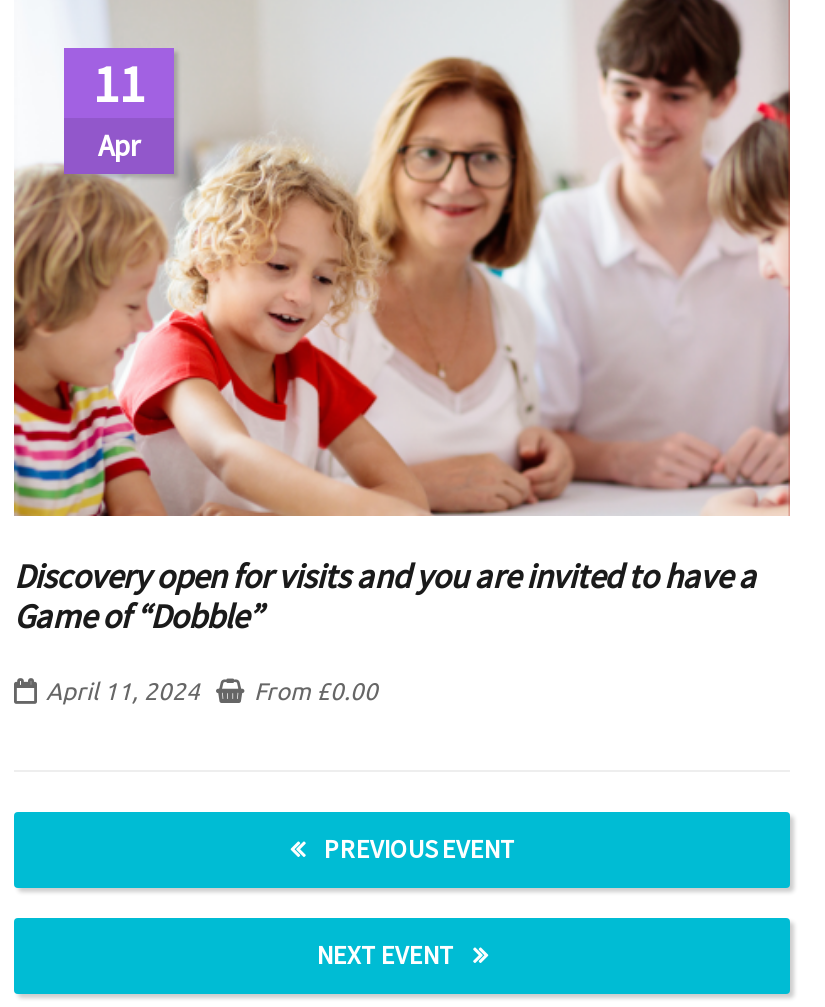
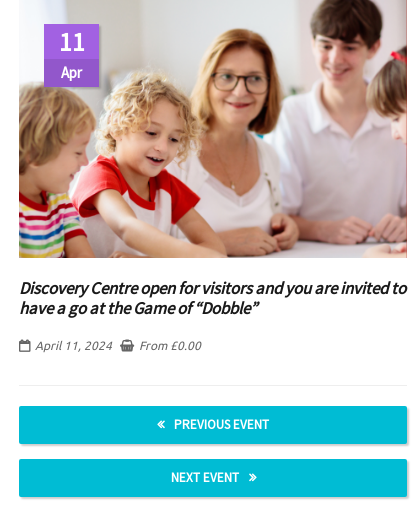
[14,554,756,638] Discovery open for visits and you are invited to have a | Game of “Dobble” -> [19,277,406,319] Discovery Centre open for visitors and you are invited to | have a go at the Game of “Dobble”

